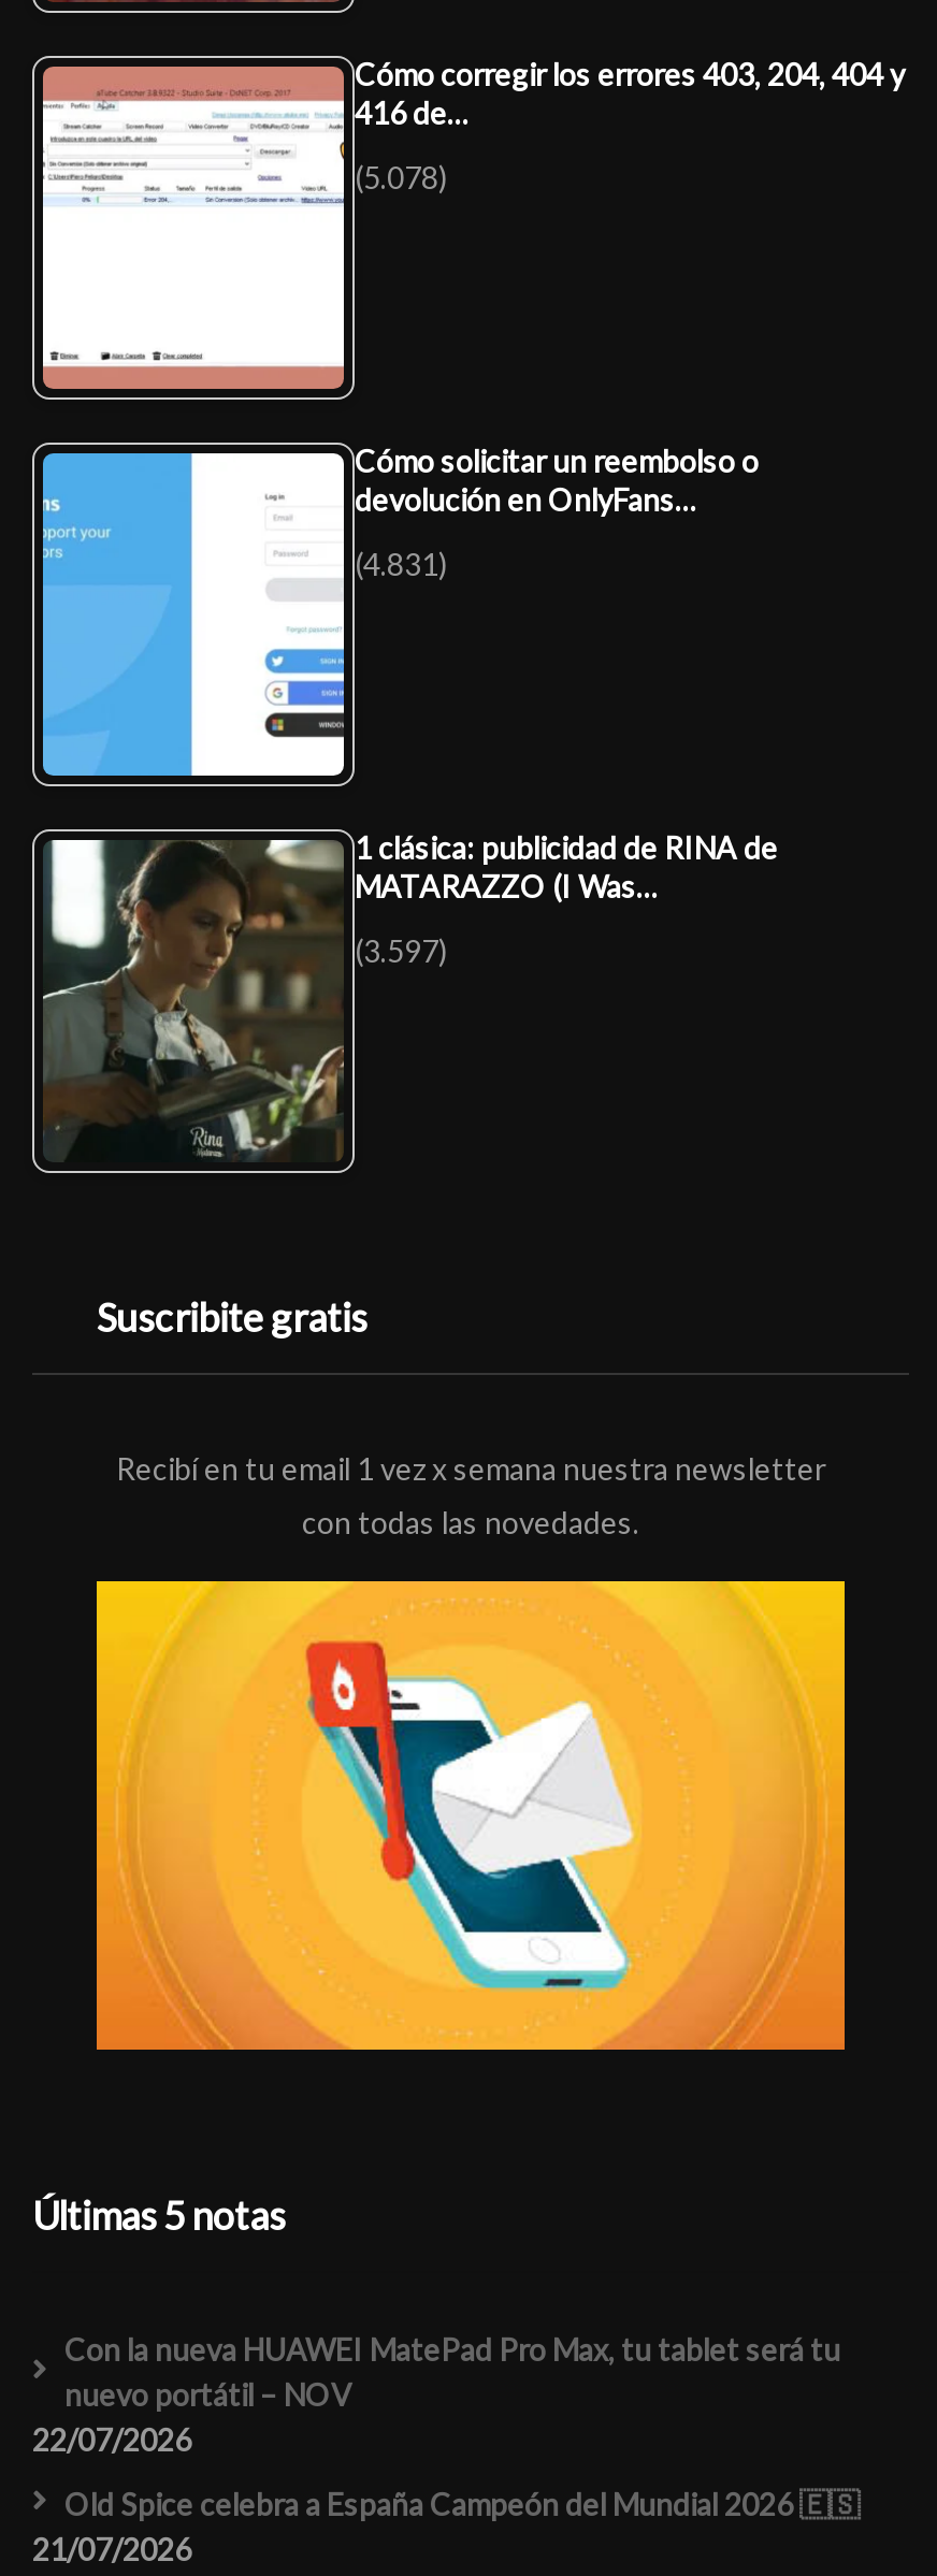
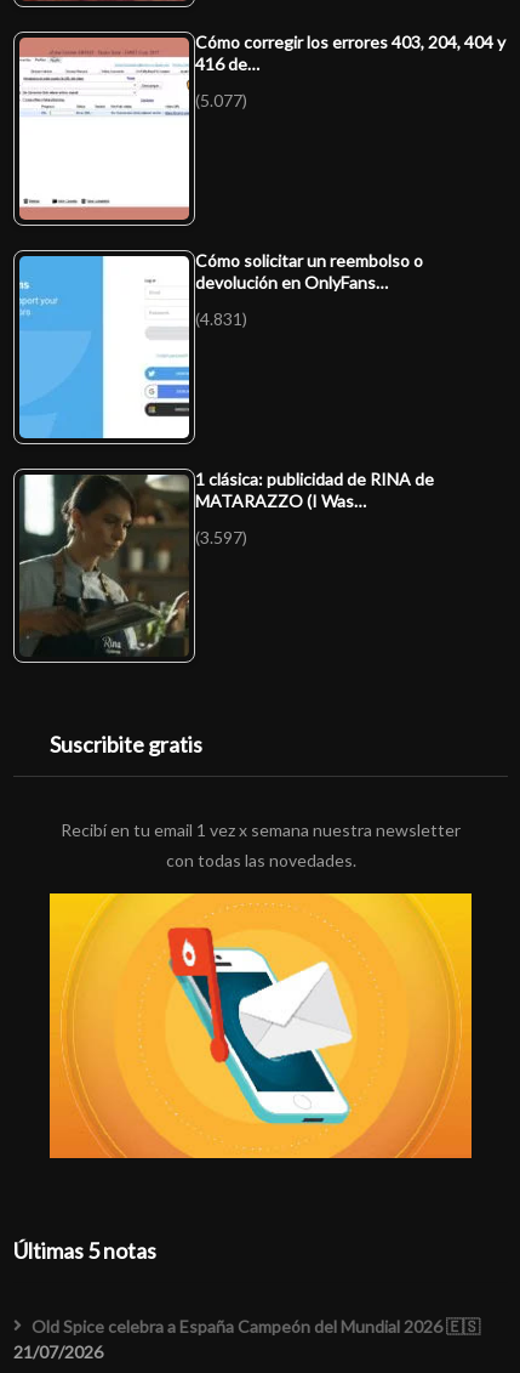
[355,158,447,195] (5.078) -> [195,89,247,110] (5.077)
[32,2330,840,2457] Con la nueva HUAWEI MatePad Pro Max, tu tablet será tu | nuevo portátil – NOV | 22/07/2026 -> none

